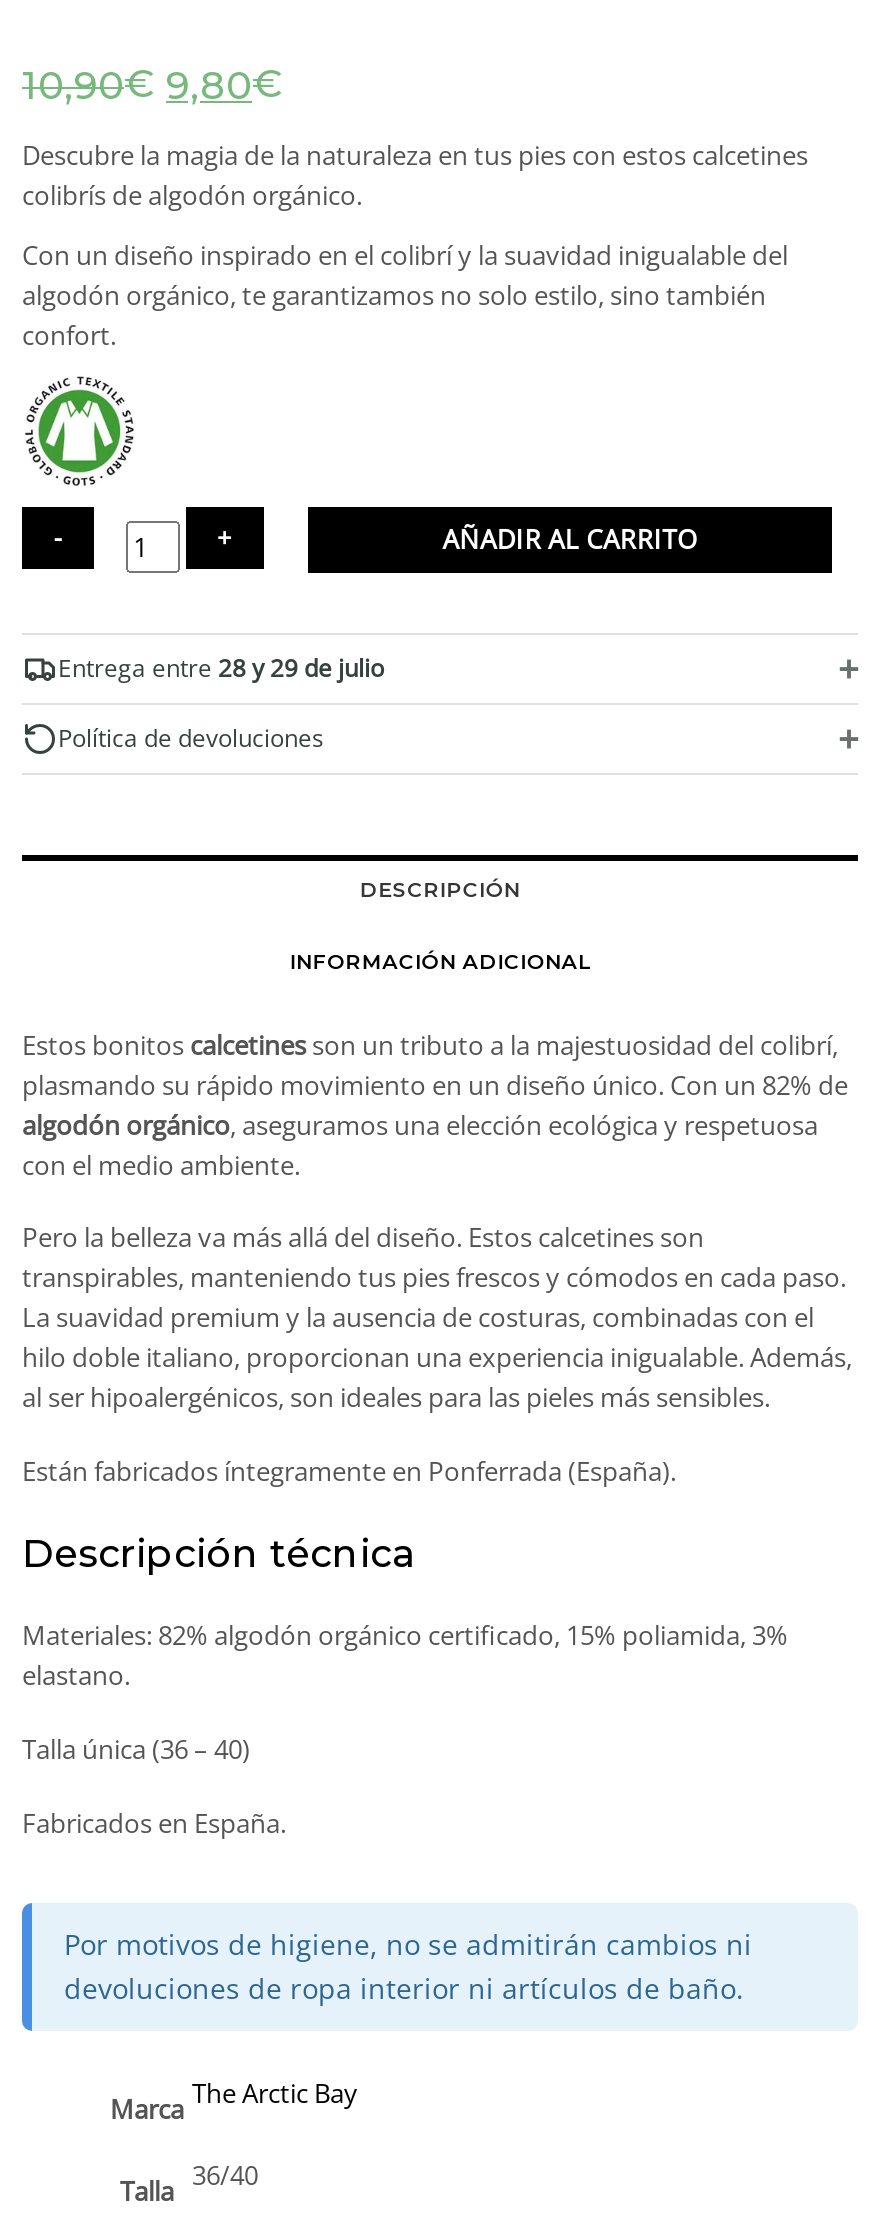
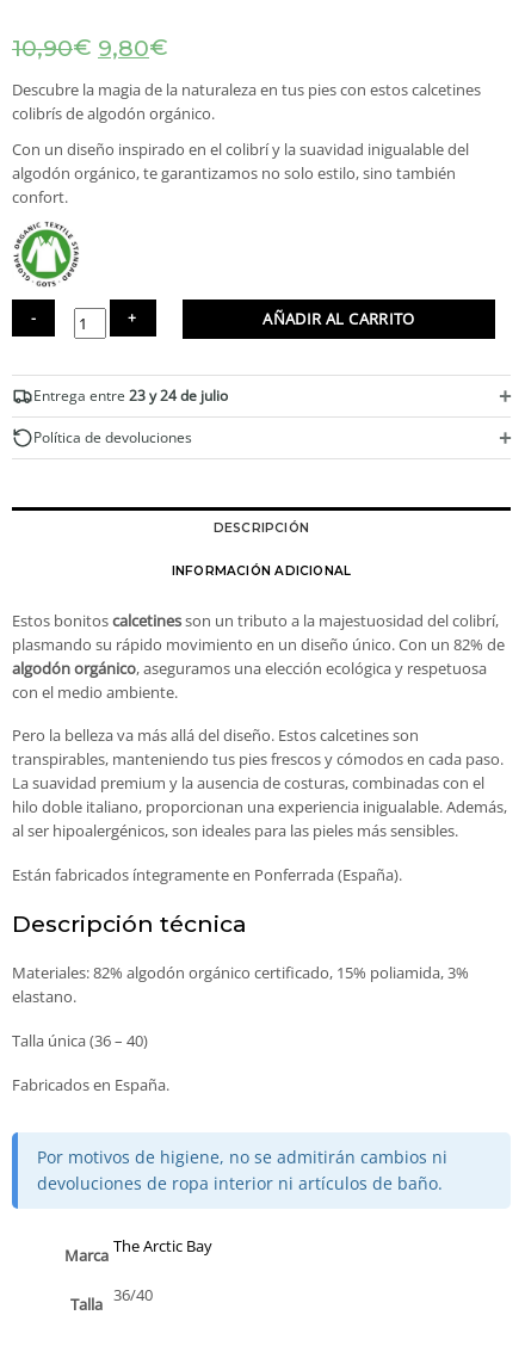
[58,650,384,684] Entrega entre 28 y 29 de julio -> [33,385,228,405] Entrega entre 23 y 24 de julio

